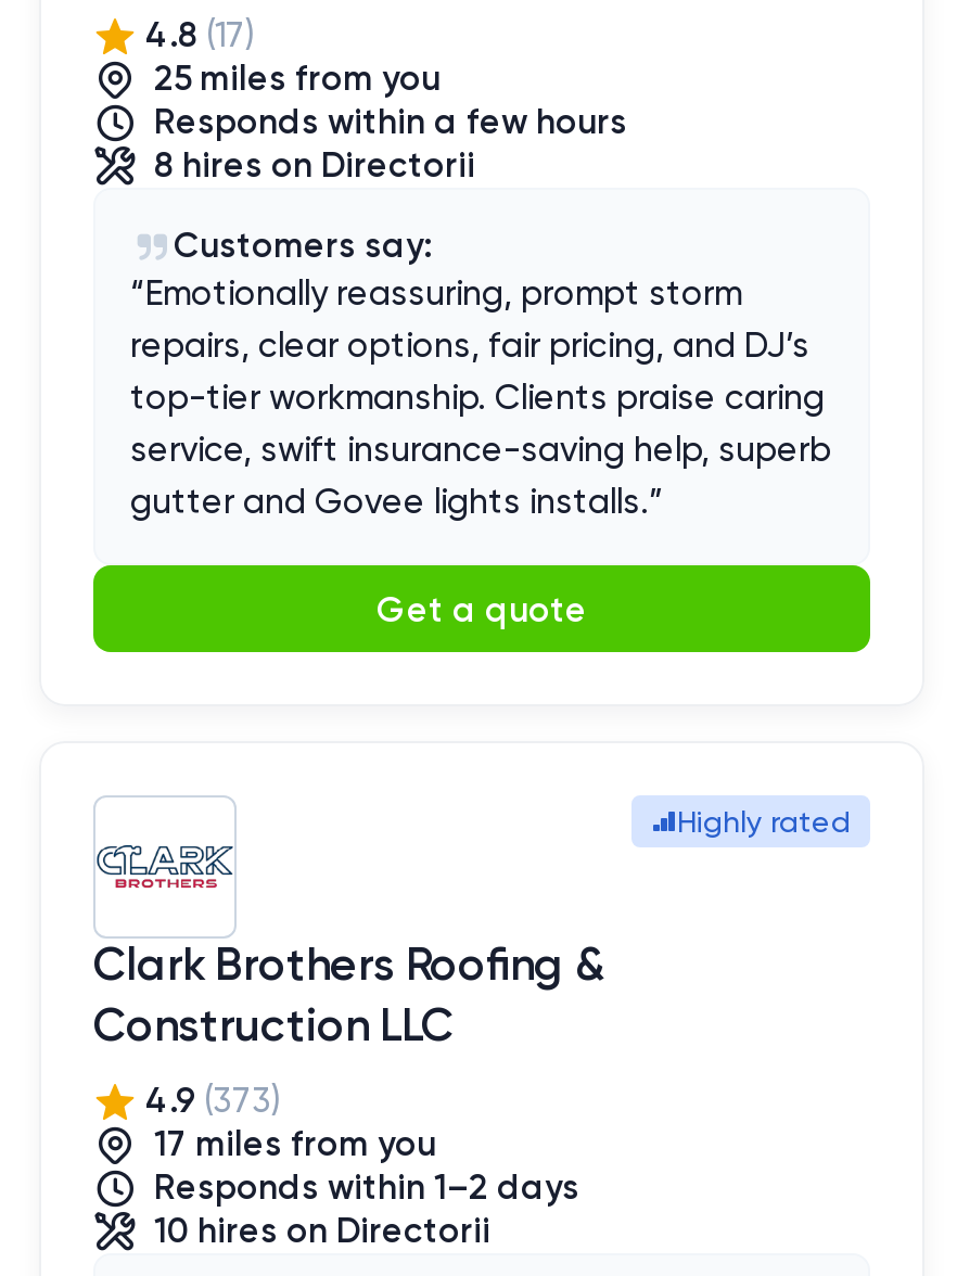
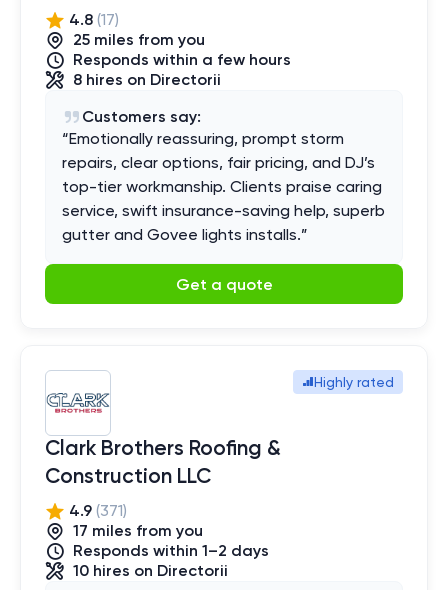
[145,1080,280,1121] 4.9 (373) -> [69,501,127,520] 4.9 (371)

